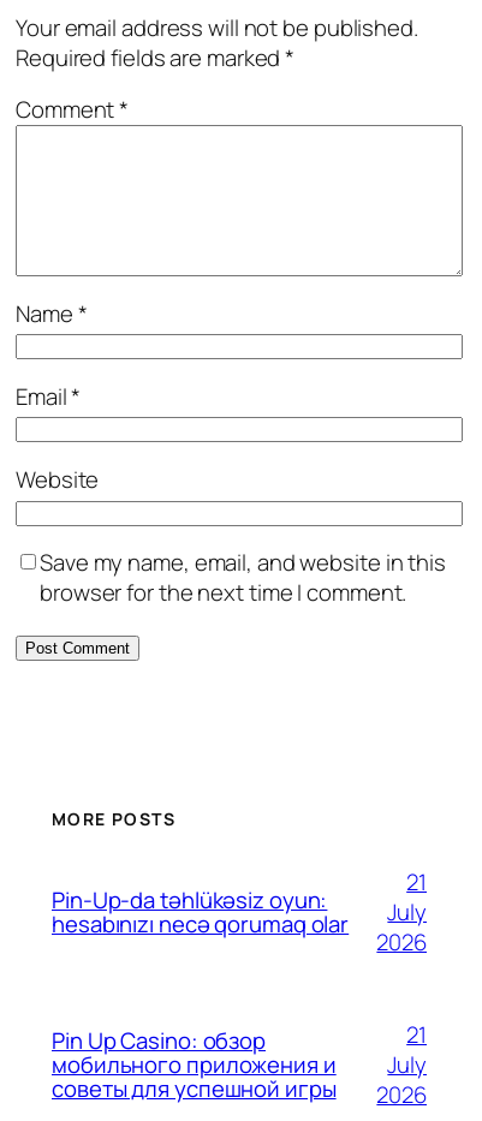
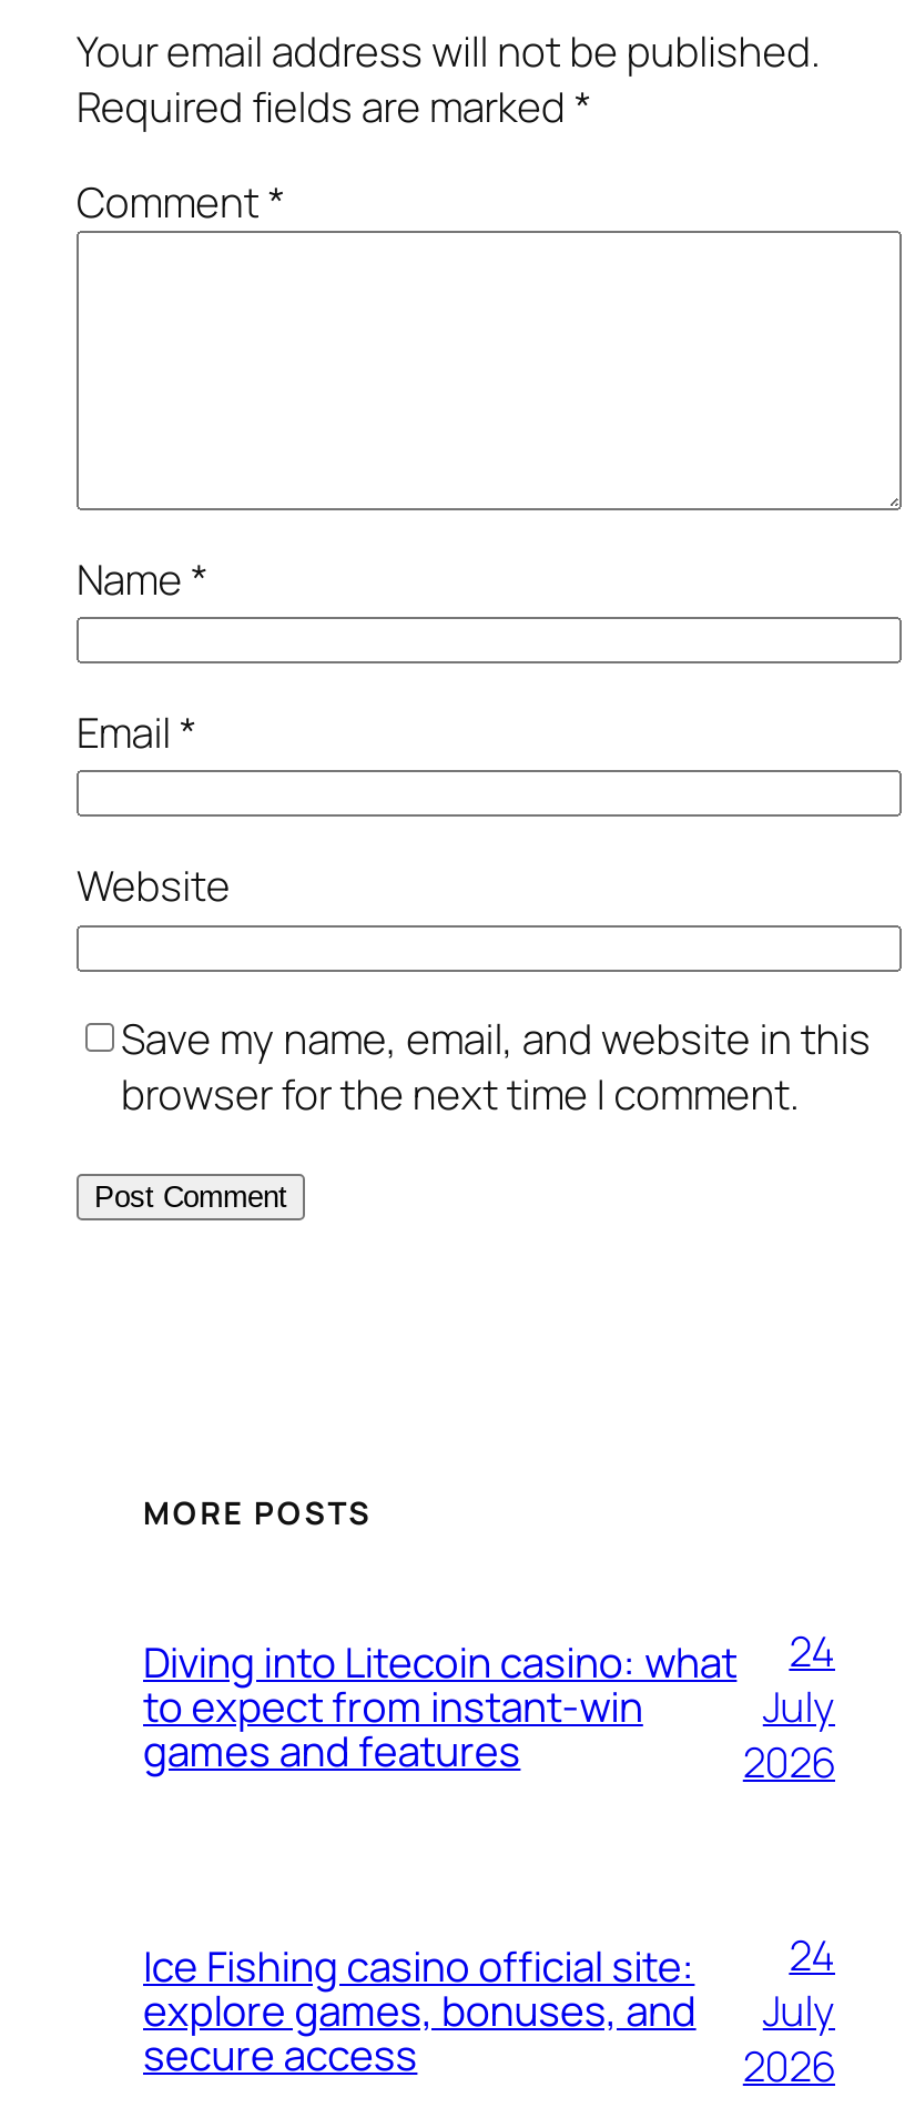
[407,866,427,897] 21 -> [789,1621,835,1679] 24
[52,884,349,940] Pin-Up-da təhlükəsiz oyun: | hesabınızı necə qorumaq olar -> [143,1633,737,1780] Diving into Litecoin casino: what | to expect from instant-win | games and features
[52,1025,336,1104] Pin Up Casino: обзор | мобильного приложения и | советы для успешной игры -> [143,1937,696,2084] Ice Fishing casino official site: | explore games, bonuses, and | secure access
[407,1018,427,1050] 21 -> [789,1925,835,1983] 24

